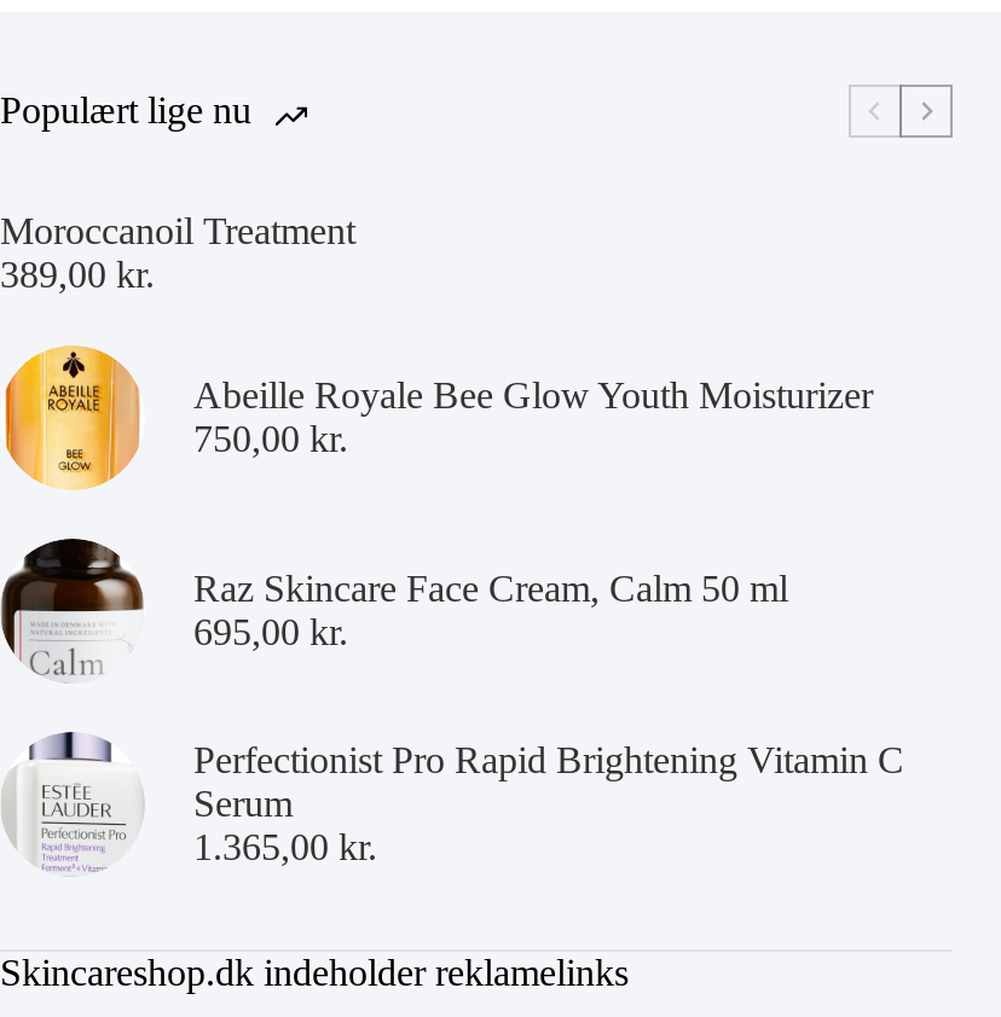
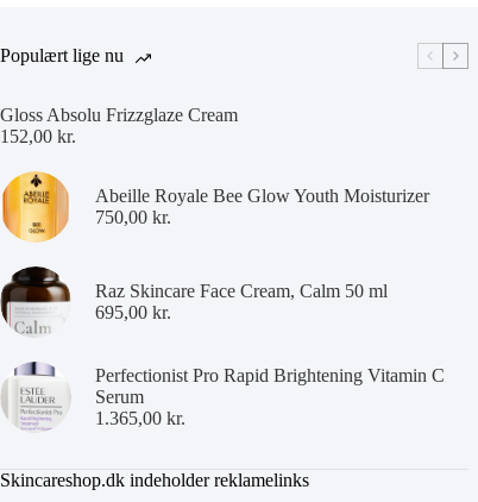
[0,209,355,294] Moroccanoil Treatment | 389,00 kr. -> [0,104,238,146] Gloss Absolu Frizzglaze Cream | 152,00 kr.

